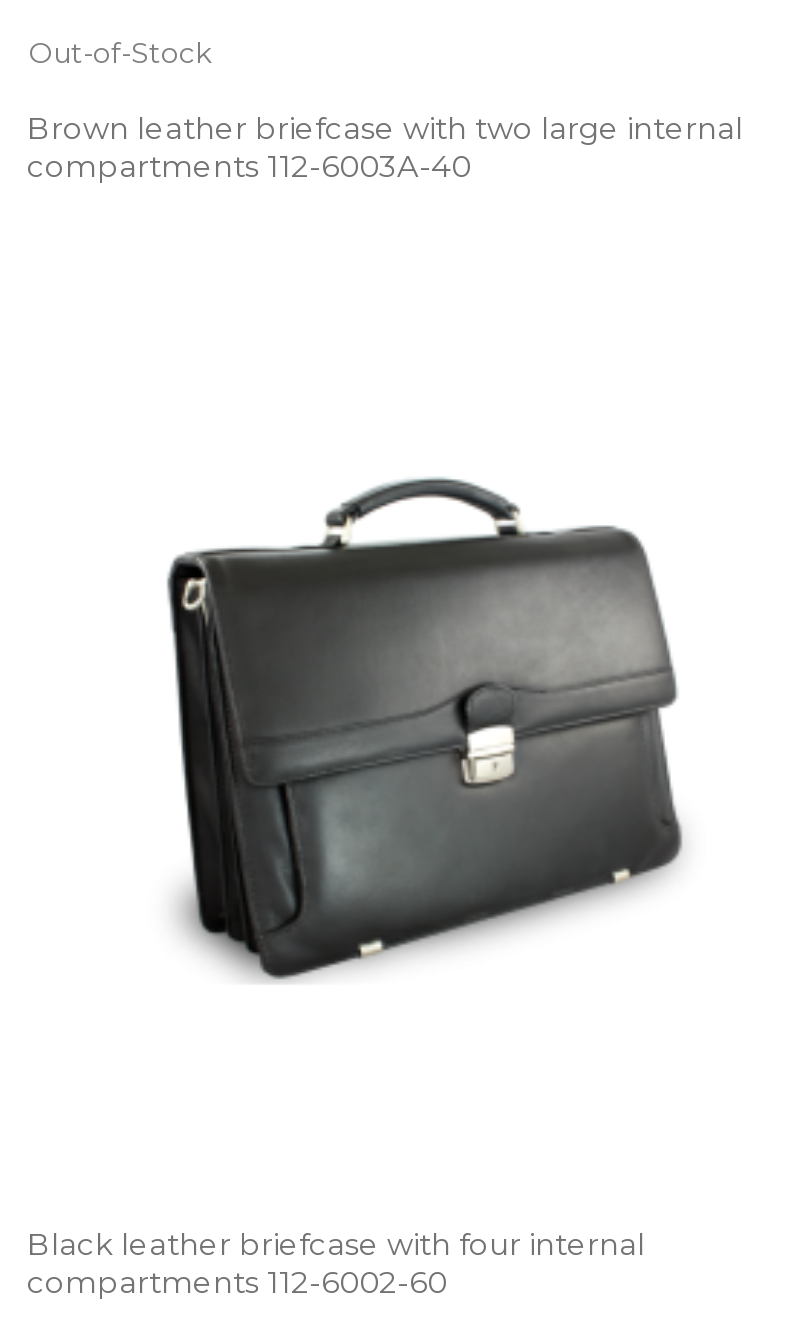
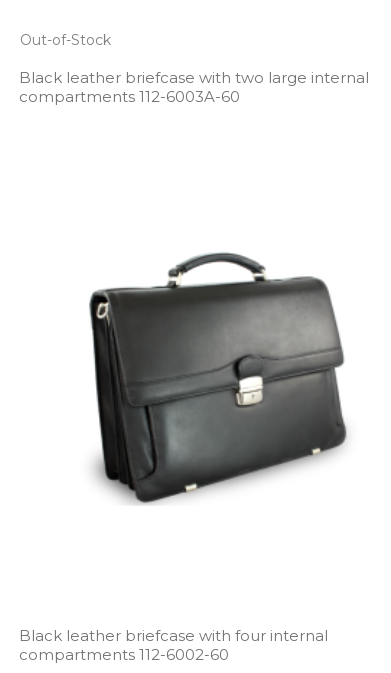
[27,108,743,146] Brown leather briefcase with two large internal -> [19,68,369,87] Black leather briefcase with two large internal
[27,146,471,184] compartments 112-6003A-40 -> [19,87,240,106] compartments 112-6003A-60

